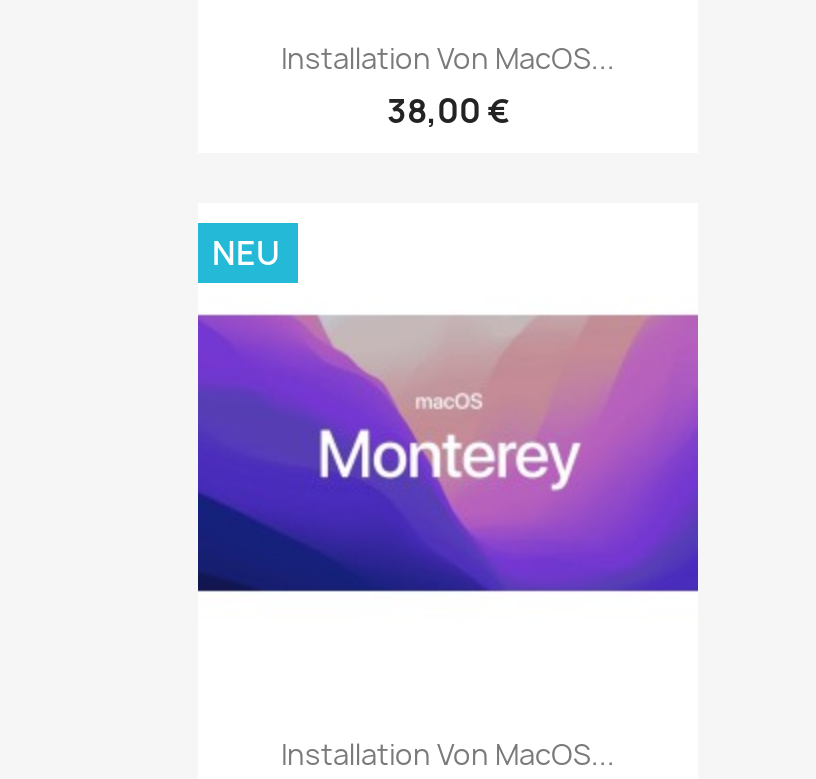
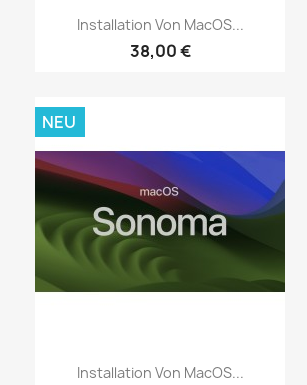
[196,311,700,593] [image] -> [34,150,286,293] [image]

